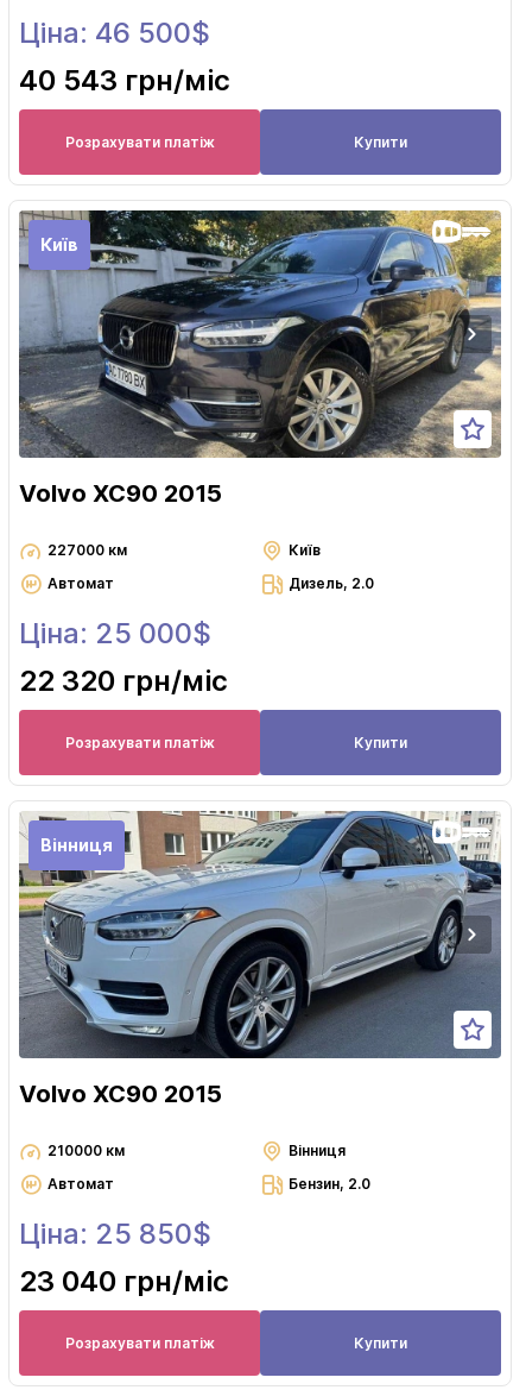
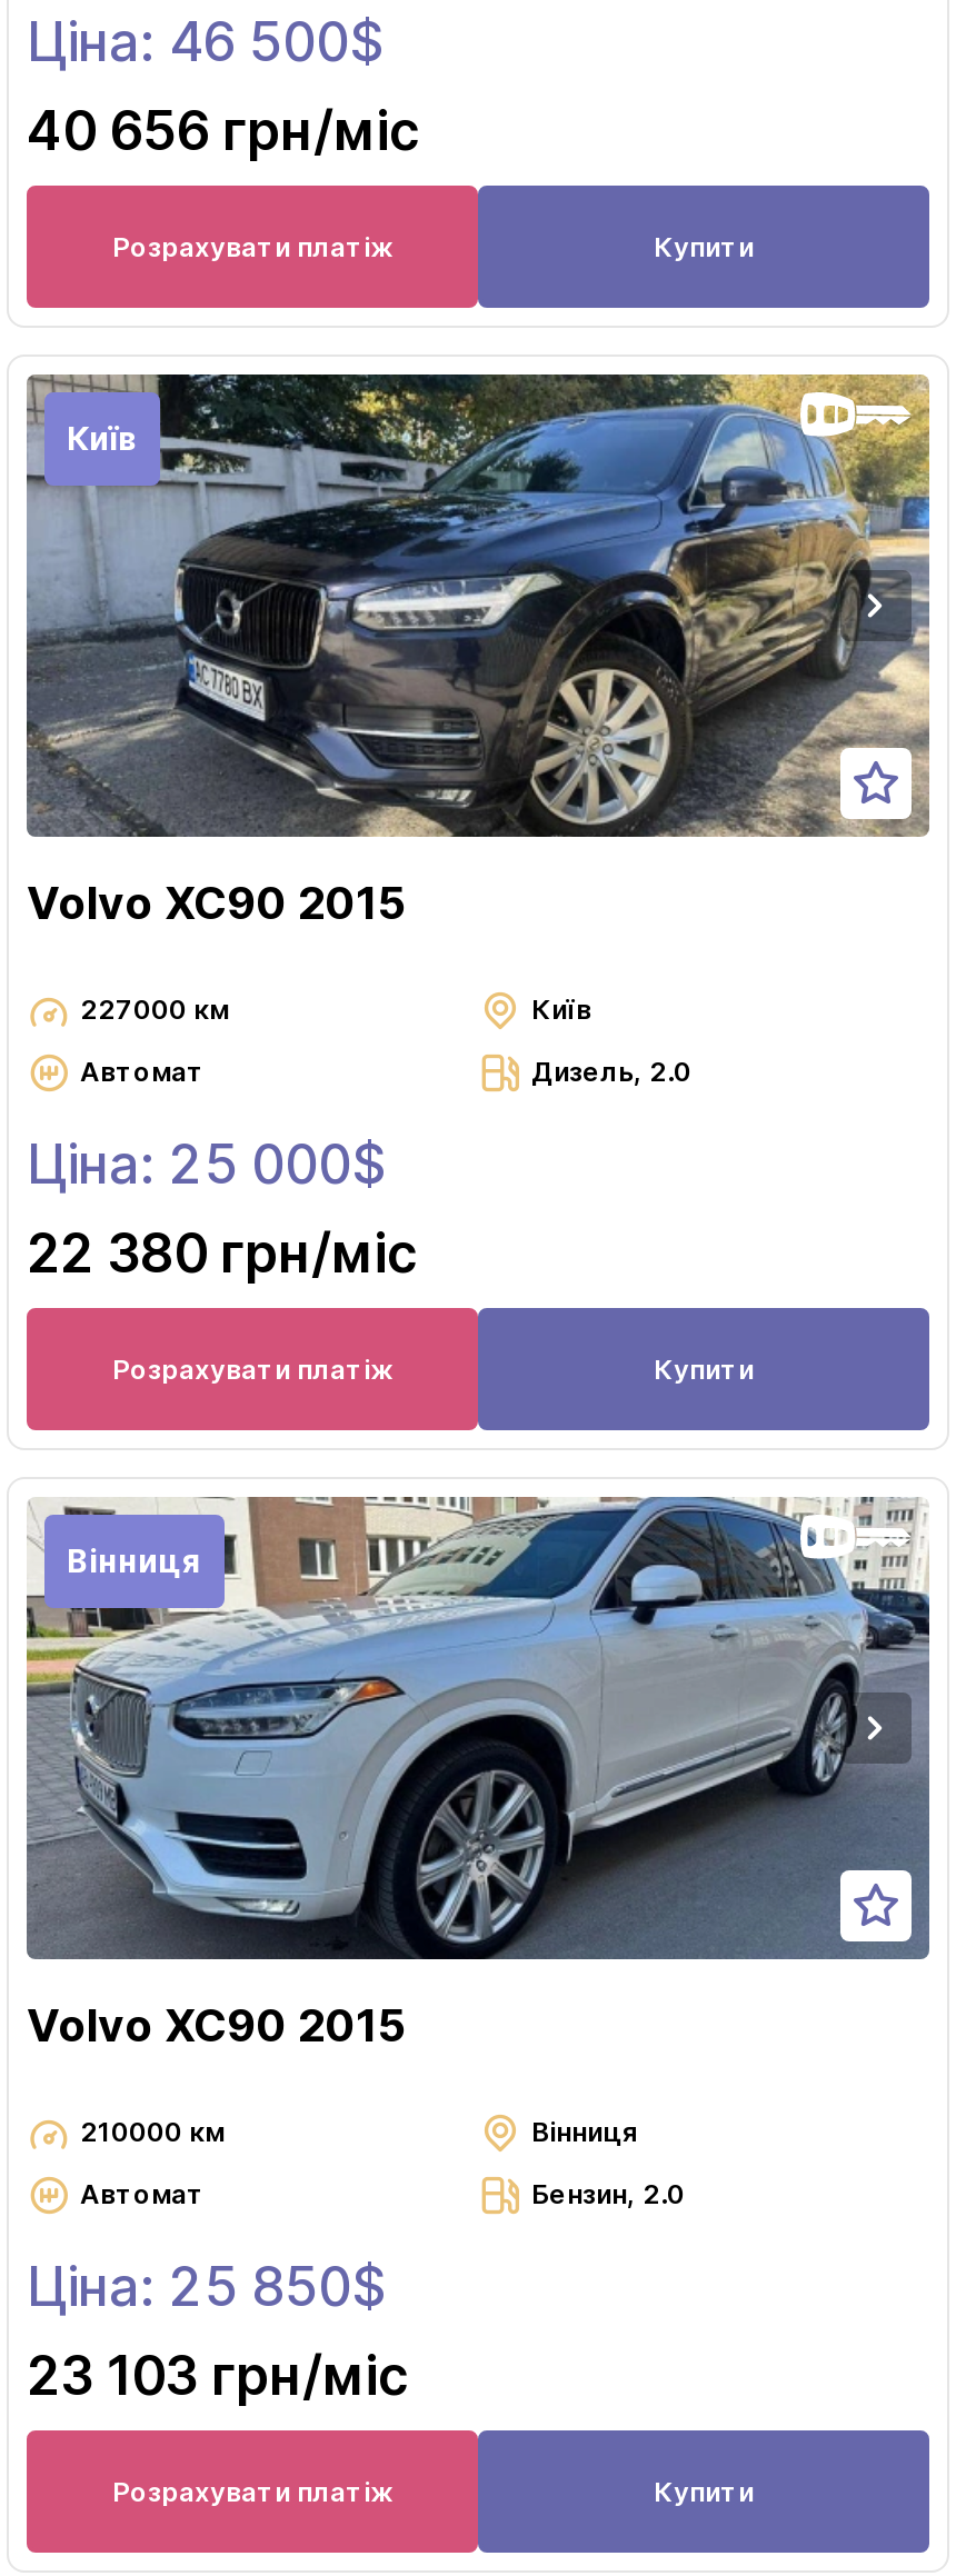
[19,63,230,98] 40 543 грн/міс -> [27,99,420,164] 40 656 грн/міс
[19,664,228,698] 22 320 грн/міс -> [27,1222,418,1286] 22 380 грн/міс
[19,1264,229,1299] 23 040 грн/міс -> [27,2344,409,2408] 23 103 грн/міс

